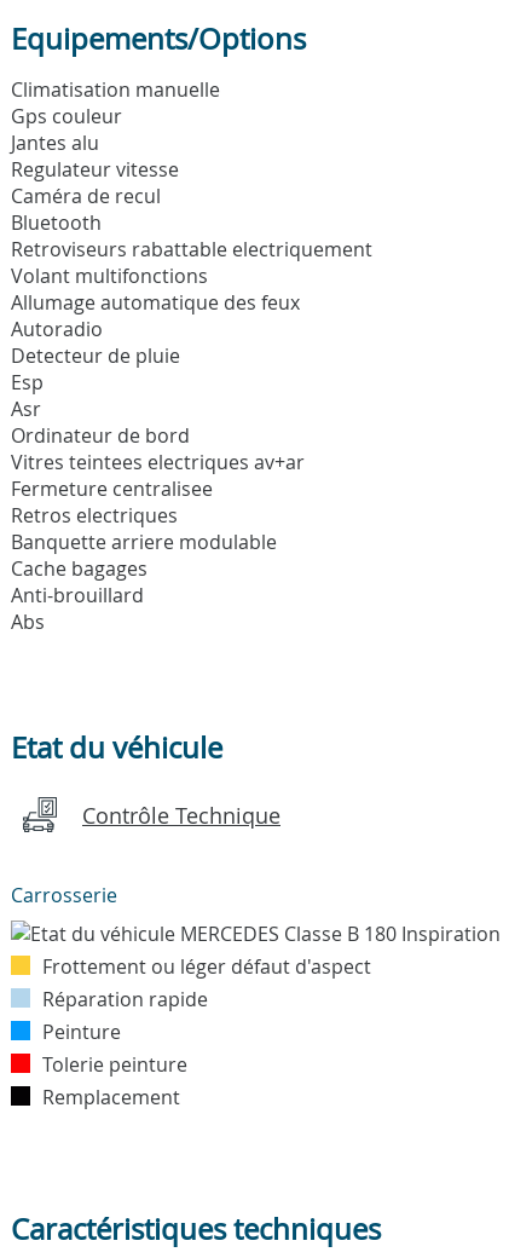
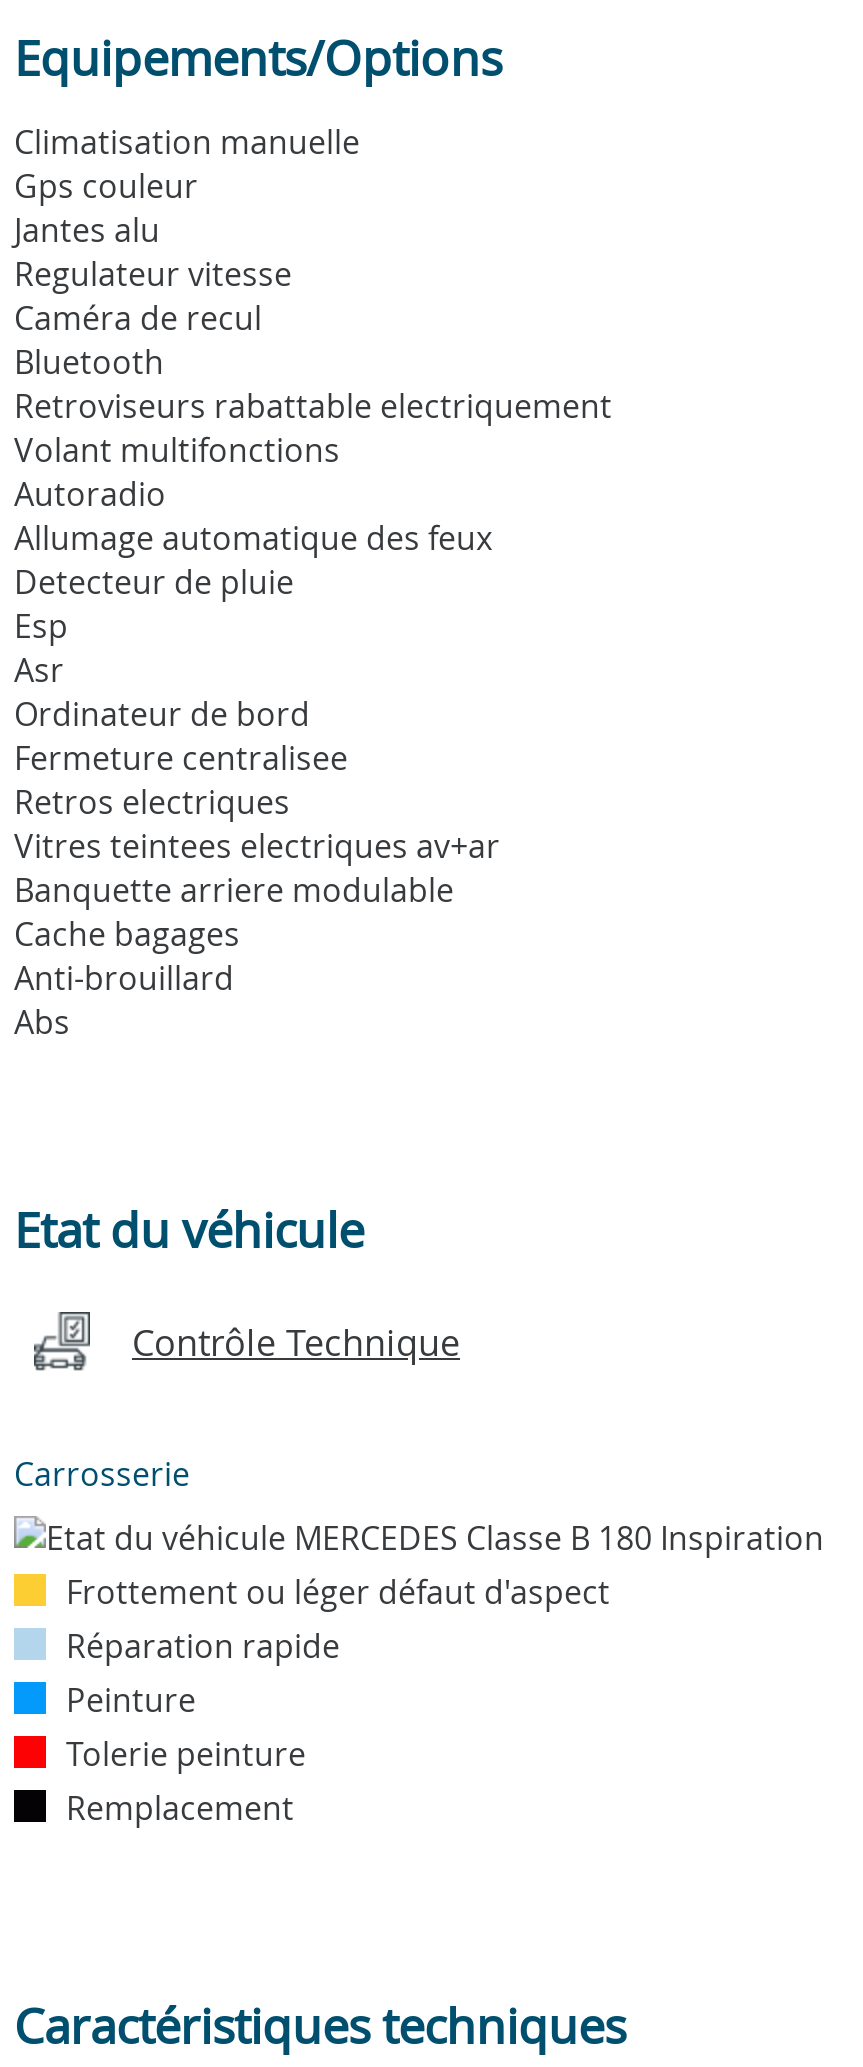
moved [11,289,300,315] -> [14,515,492,559]: Allumage automatique des feux
moved [11,315,103,342] -> [14,471,166,515]: Autoradio
moved [11,448,305,475] -> [14,823,500,867]: Vitres teintees electriques av+ar
moved [11,475,213,528] -> [14,735,348,823]: Fermeture centralisee | Retros electriques

